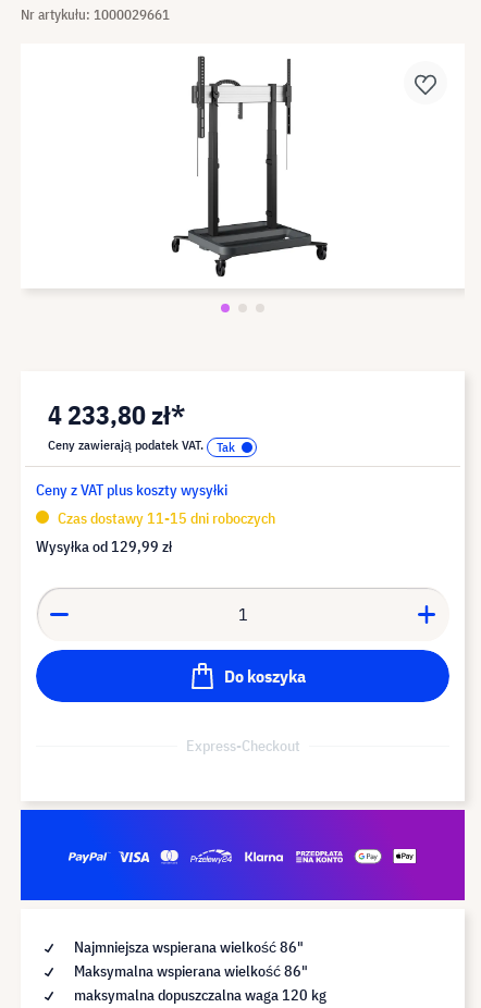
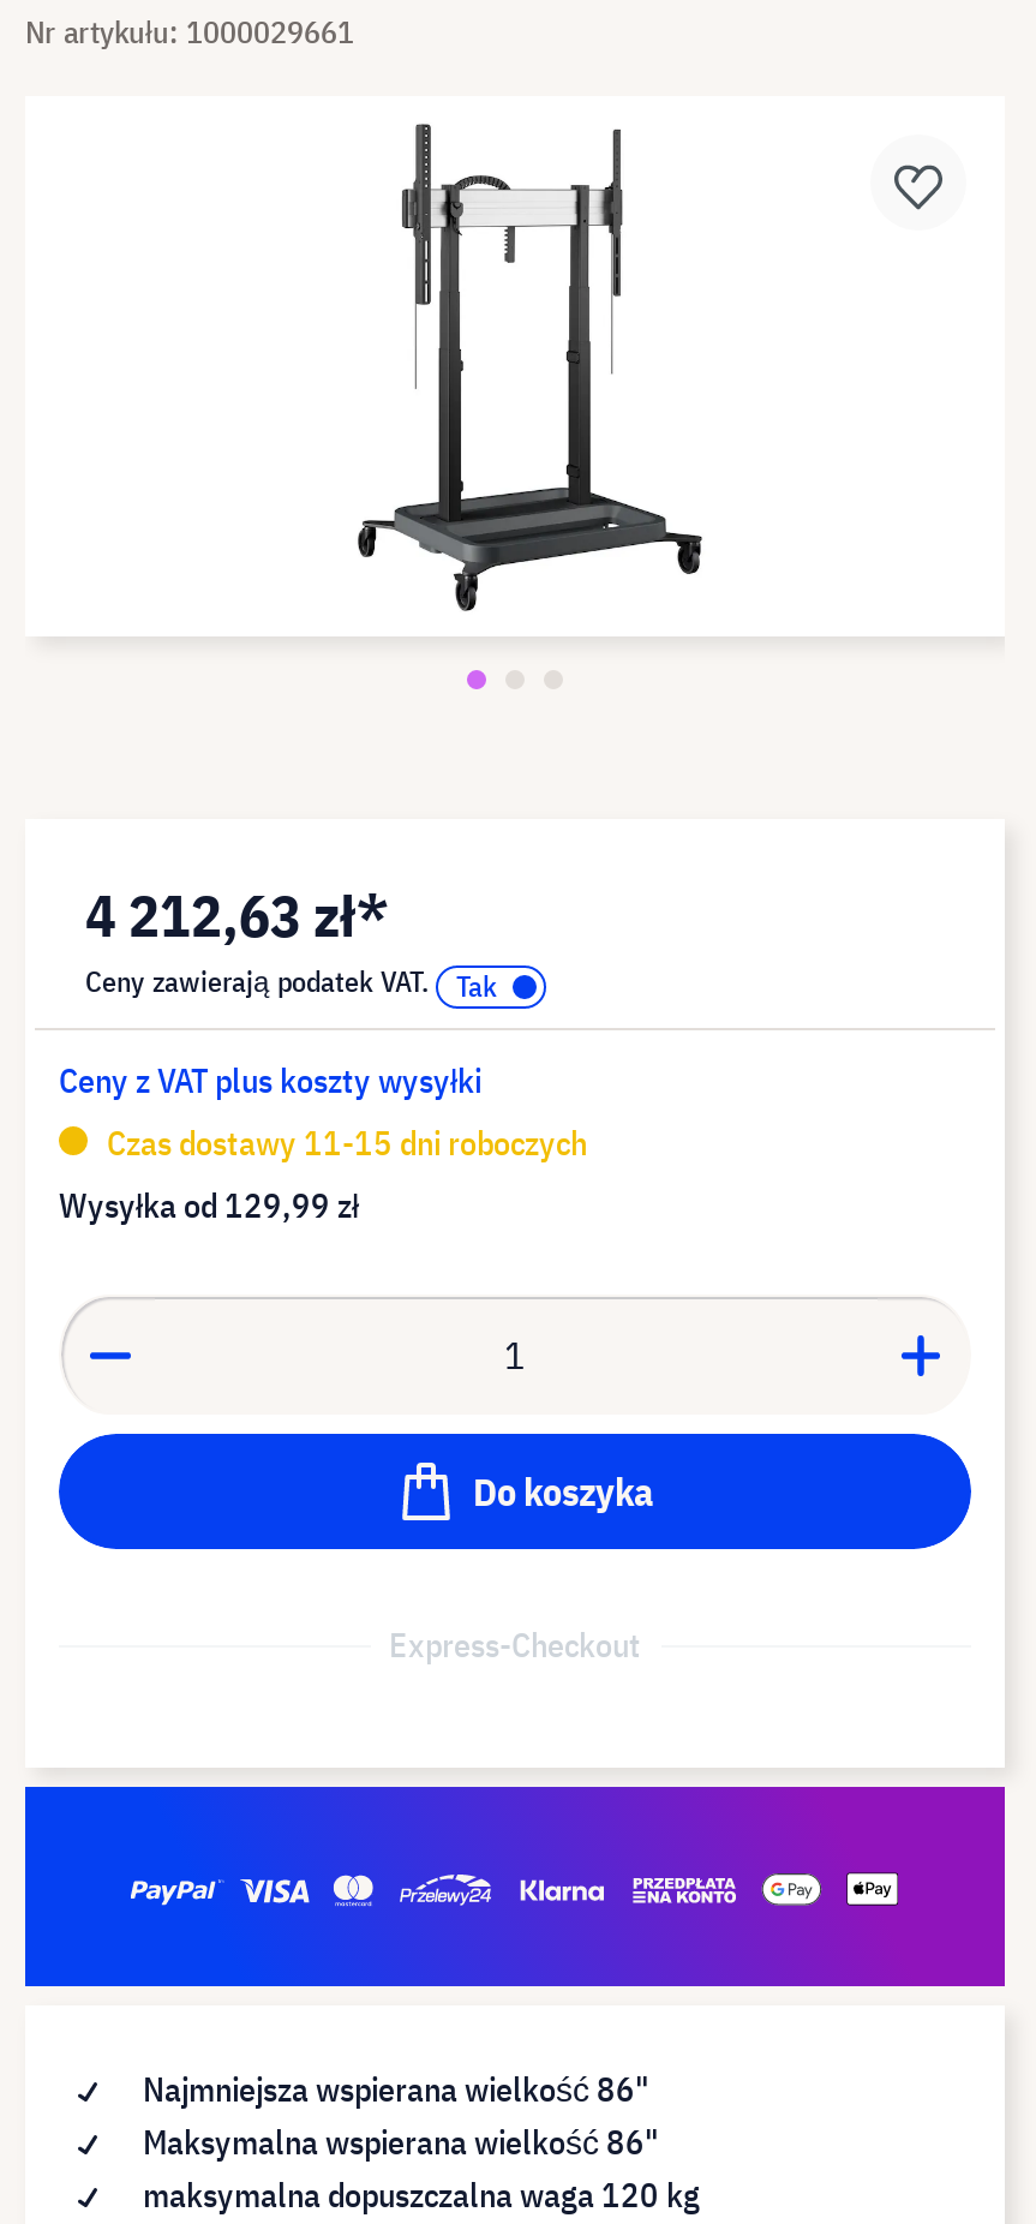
[48,397,185,432] 4 233,80 zł* -> [85,877,388,953] 4 212,63 zł*

